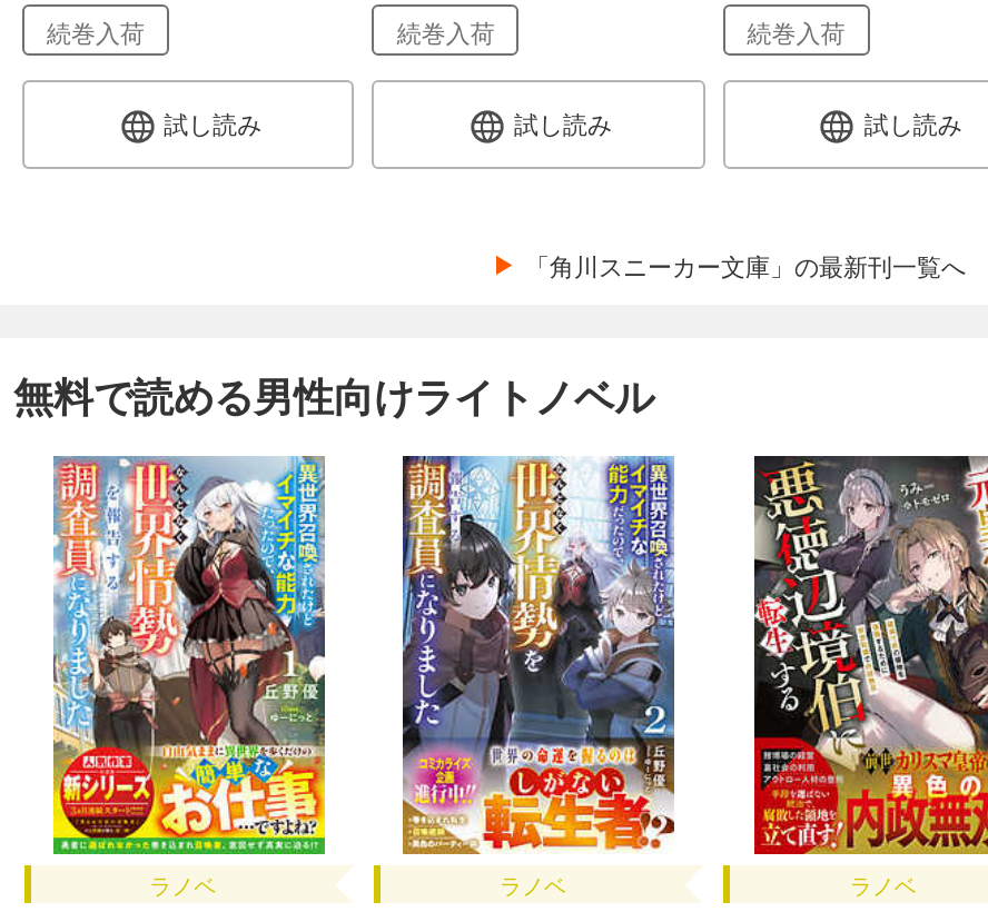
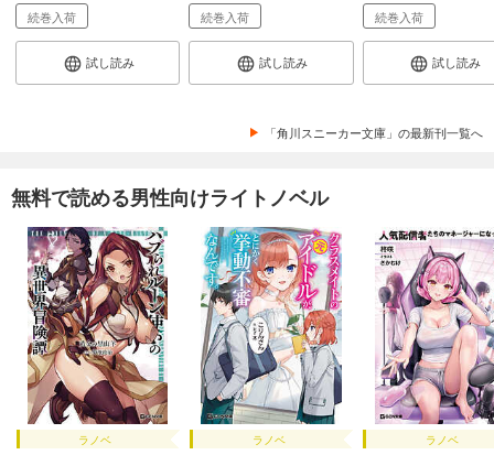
[47,454,329,856] [image] -> [26,226,169,425] [image]
[396,454,681,856] [image] -> [200,227,343,425] [image]
[752,454,981,856] [image] -> [375,227,491,425] [image]

